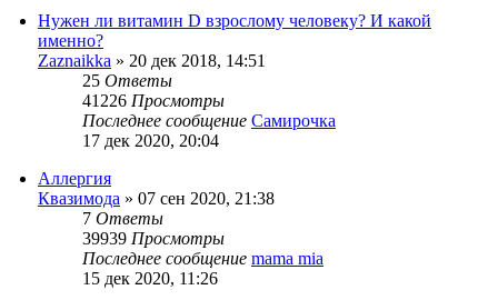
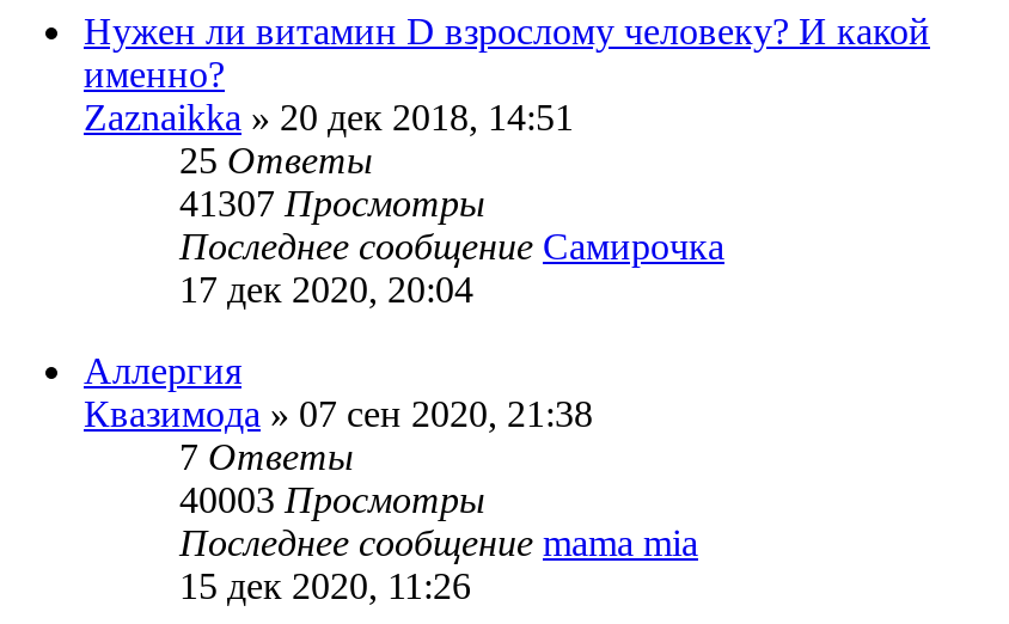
[82,92,225,110] 41226 Просмотры -> [179,184,485,224] 41307 Просмотры
[82,229,225,248] 39939 Просмотры -> [179,480,485,521] 40003 Просмотры

